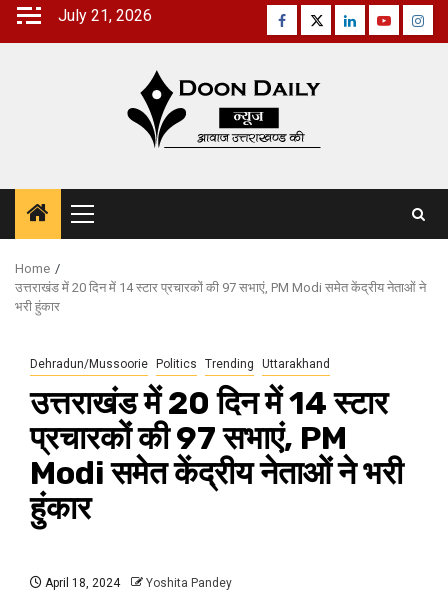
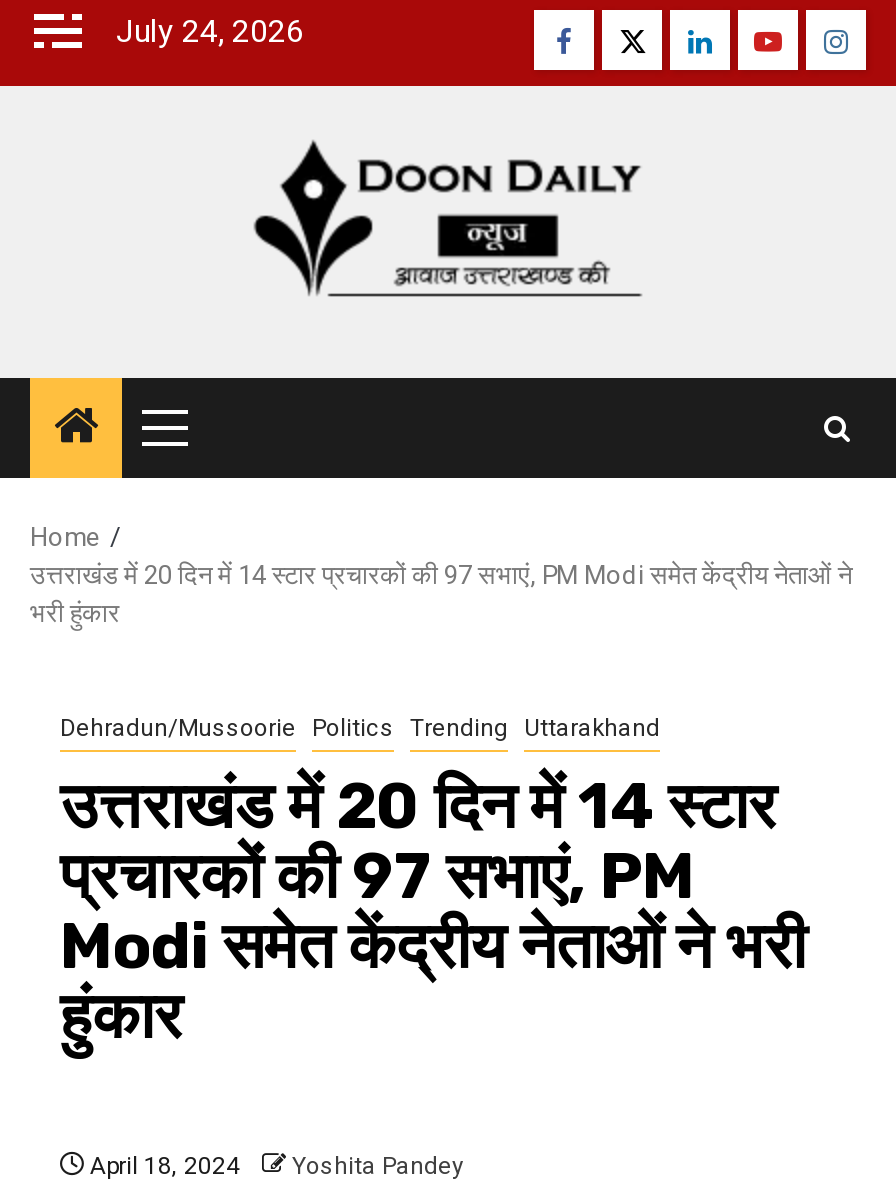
[58,6,152,25] July 21, 2026 -> [116,12,304,50] July 24, 2026

